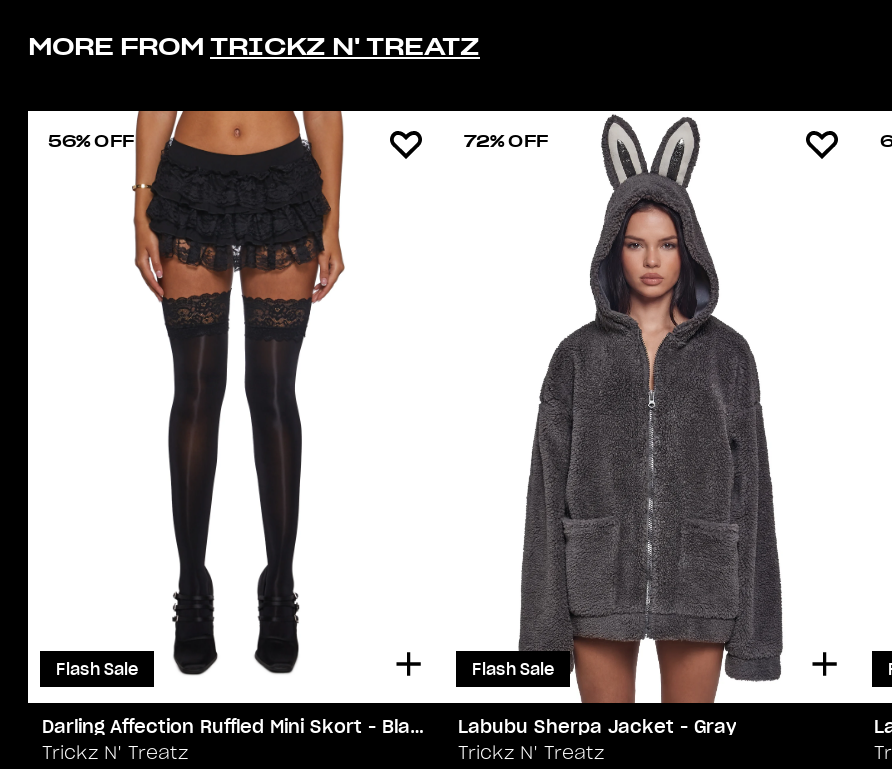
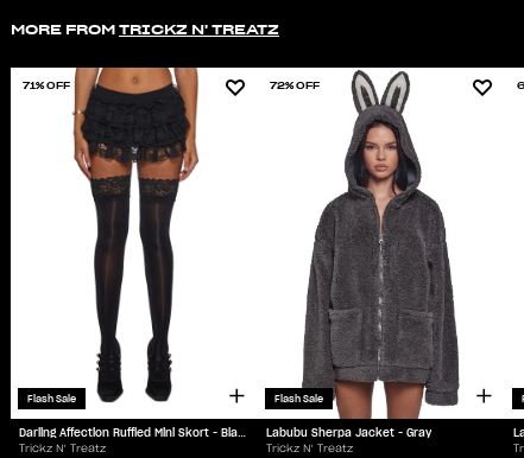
[48,131,134,151] 56% OFF -> [23,80,70,92] 71% OFF

